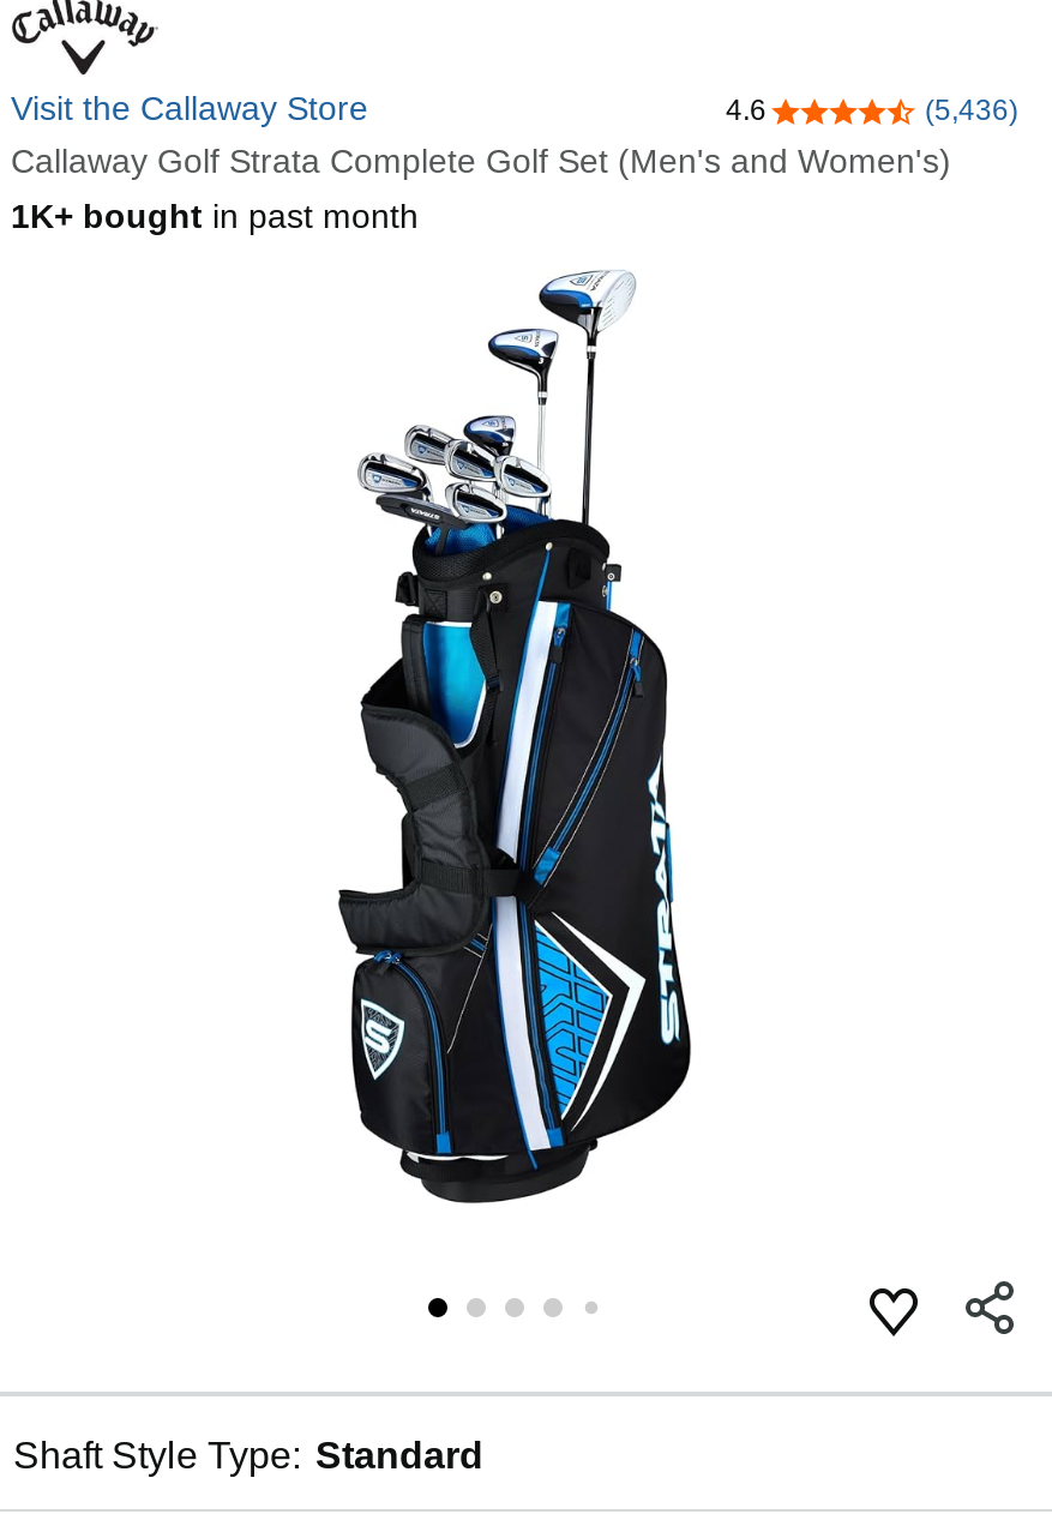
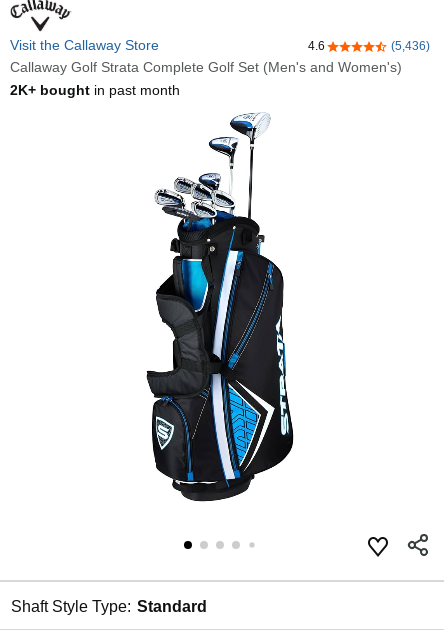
[11,197,419,235] 1K+ bought in past month -> [10,82,180,98] 2K+ bought in past month

